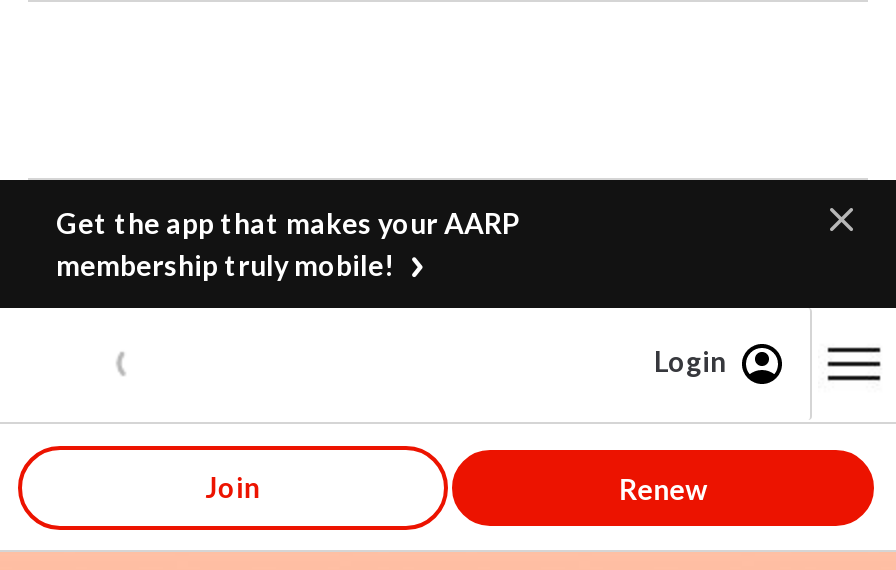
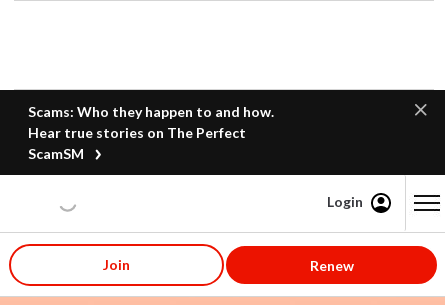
[56,206,520,282] Get the app that makes your AARP | membership truly mobile! -> [28,103,274,162] Scams: Who they happen to and how. | Hear true stories on The Perfect | ScamSM

